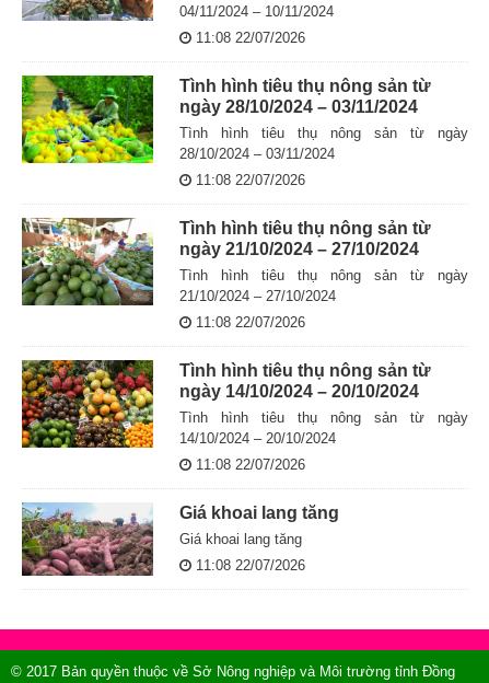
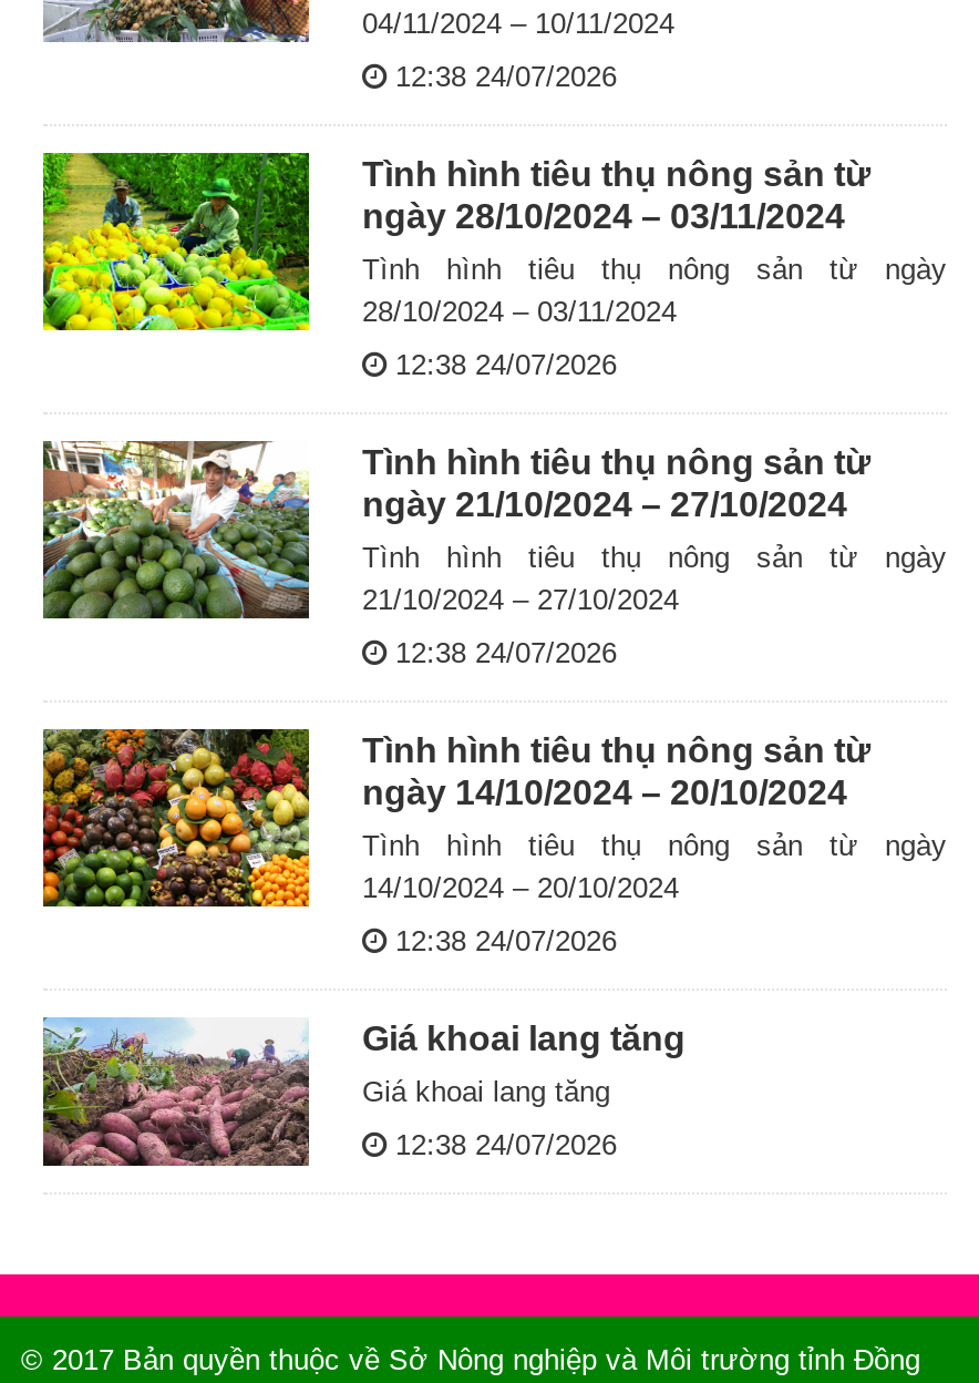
[191,29,305,46] 11:08 22/07/2026 -> [387,60,617,93] 12:38 24/07/2026
[191,172,305,188] 11:08 22/07/2026 -> [387,348,617,381] 12:38 24/07/2026
[191,314,305,330] 11:08 22/07/2026 -> [387,636,617,669] 12:38 24/07/2026
[191,456,305,473] 11:08 22/07/2026 -> [387,924,617,957] 12:38 24/07/2026
[191,557,305,573] 11:08 22/07/2026 -> [387,1128,617,1161] 12:38 24/07/2026

